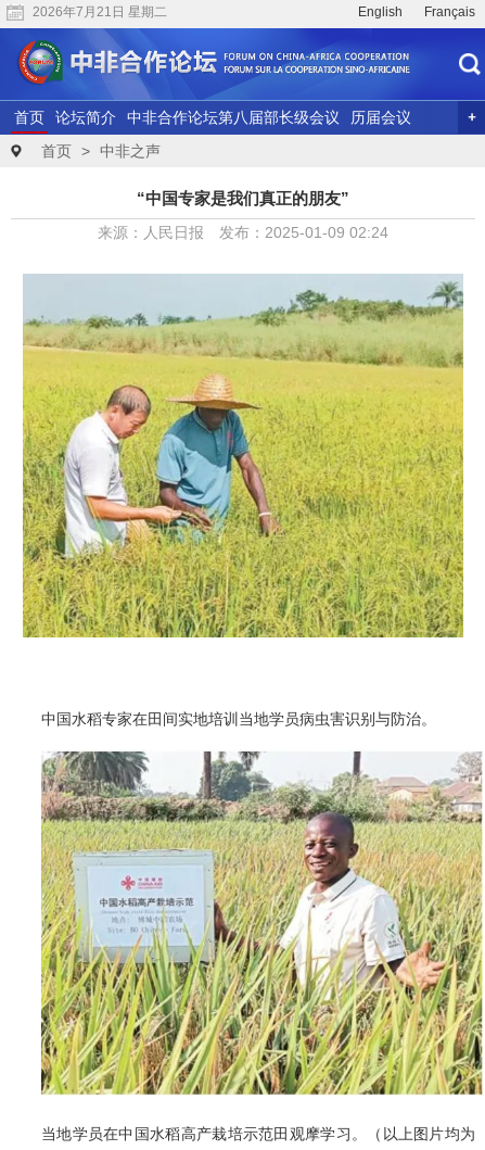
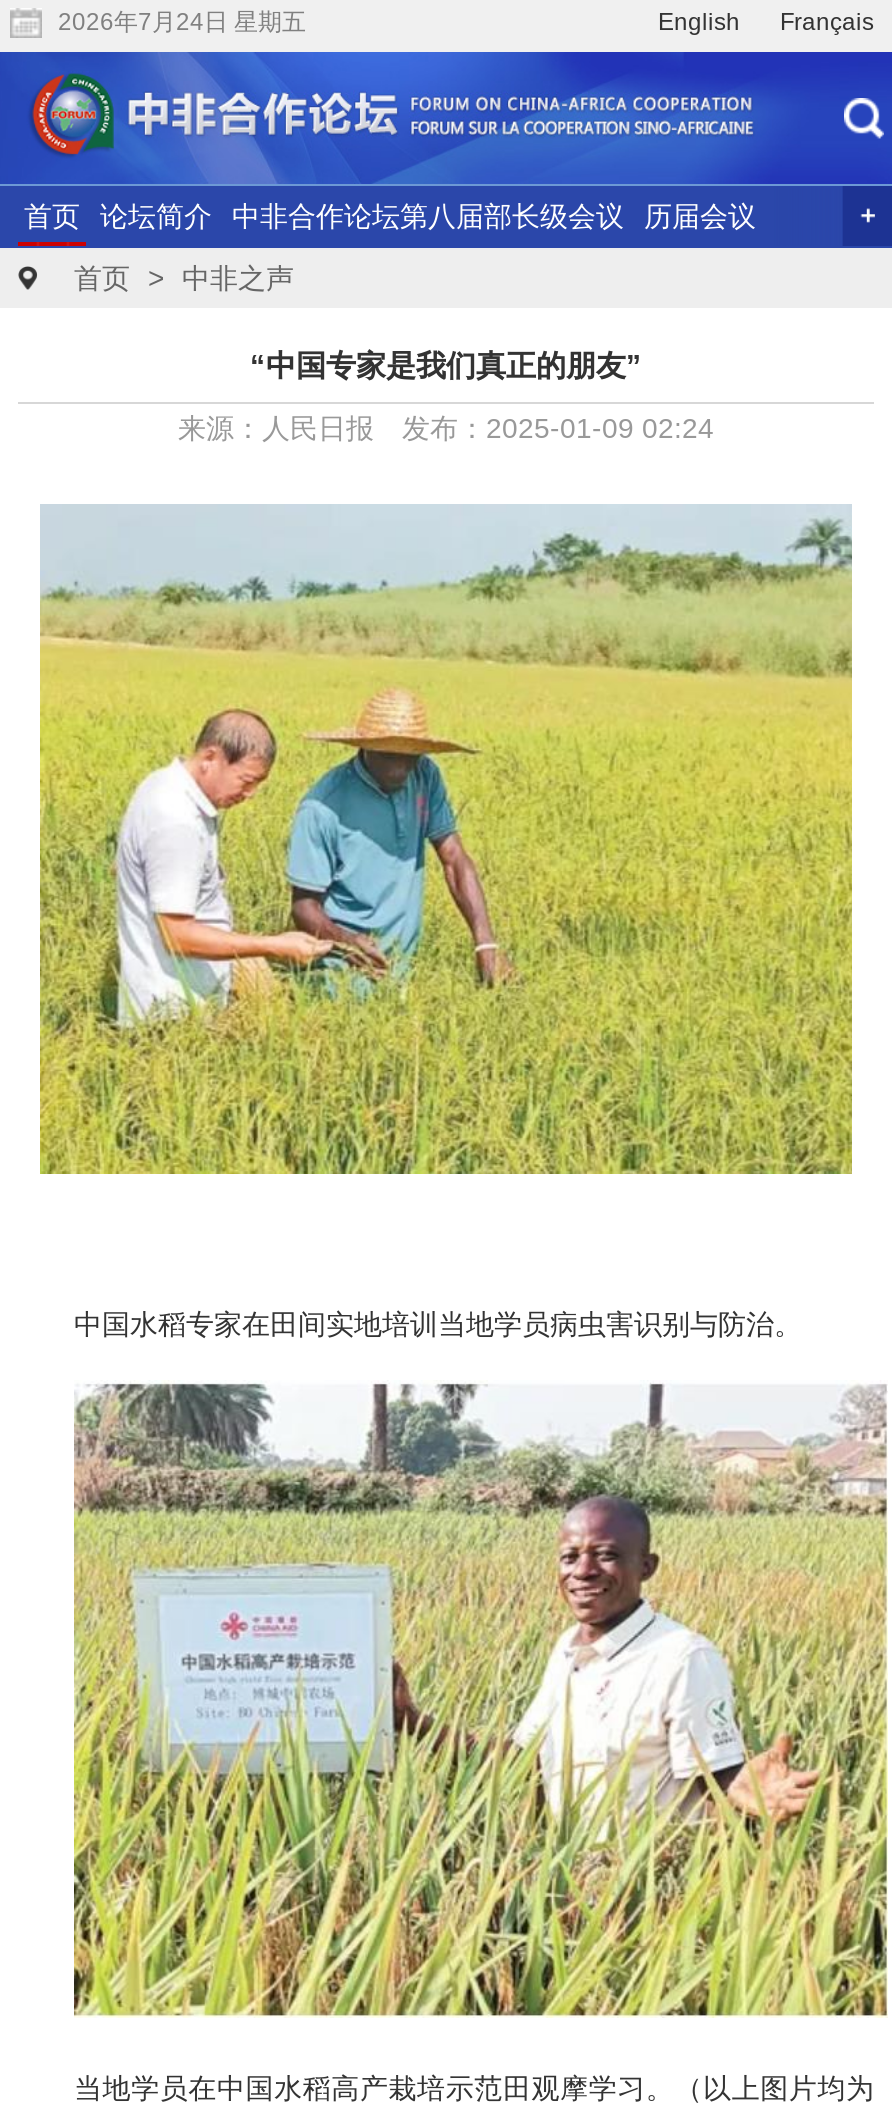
[33,4,167,20] 2026年7月21日 星期二 -> [58,8,306,36] 2026年7月24日 星期五

